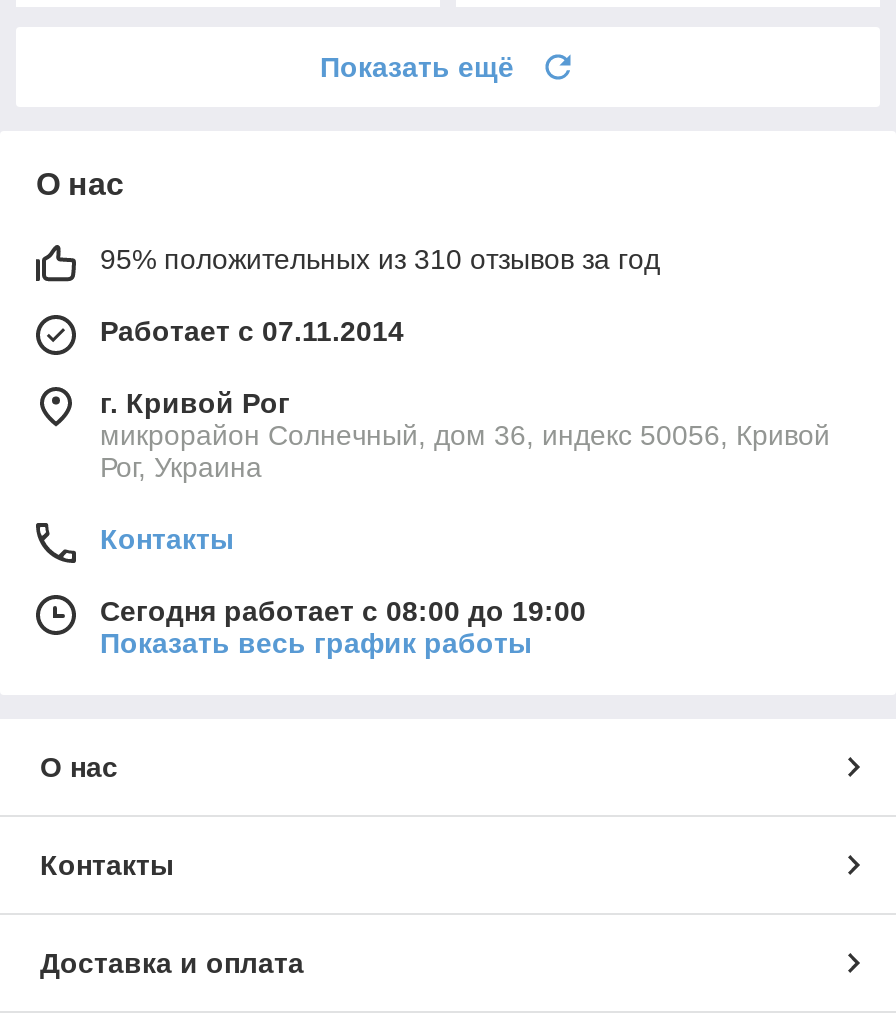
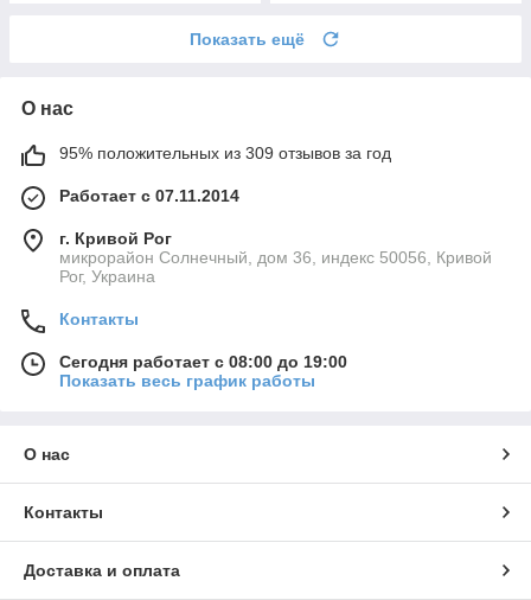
[100,243,660,275] 95% положительных из 310 отзывов за год -> [59,143,391,162] 95% положительных из 309 отзывов за год

